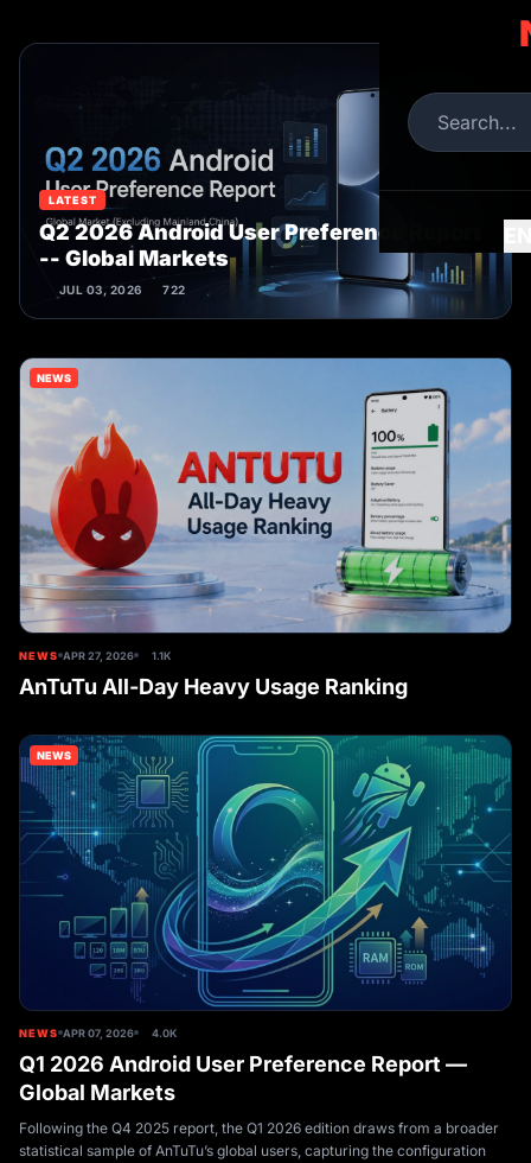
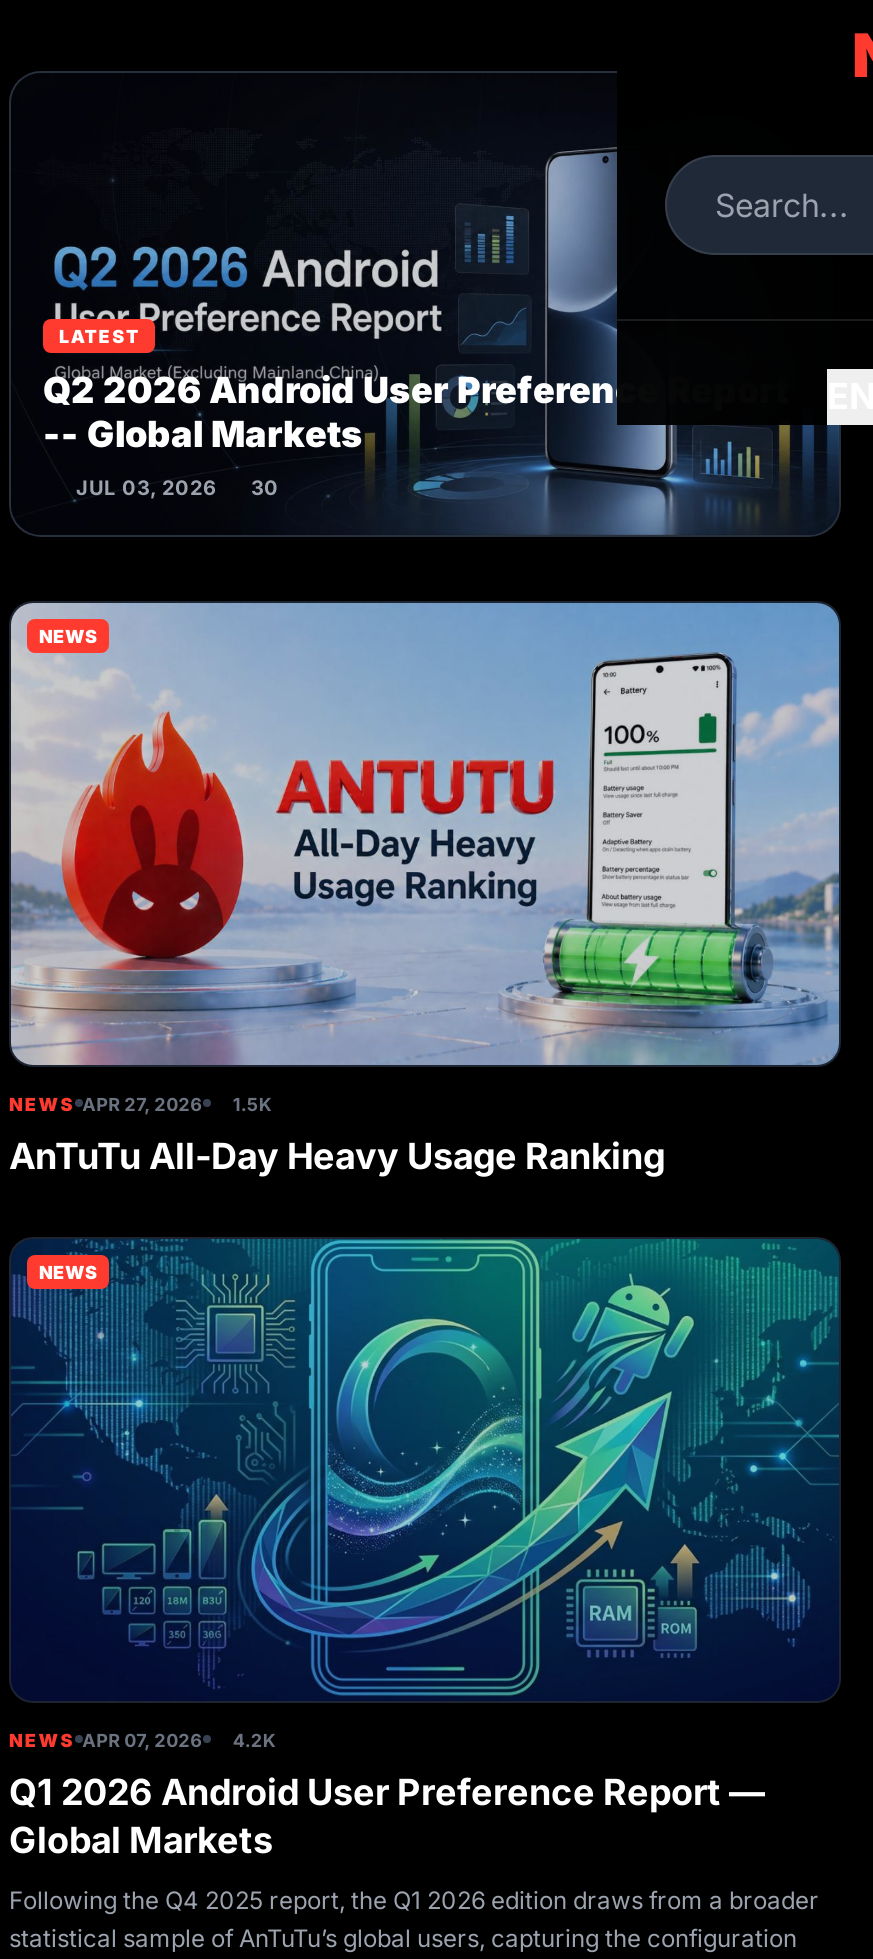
[59,282,185,297] JUL 03, 2026 722 -> [76,475,279,499] JUL 03, 2026 30
[19,649,171,662] NEWS APR 27, 2026 1.1K -> [9,1093,271,1115] NEWS APR 27, 2026 1.5K
[19,1026,176,1039] NEWS APR 07, 2026 4.0K -> [9,1729,275,1751] NEWS APR 07, 2026 4.2K

